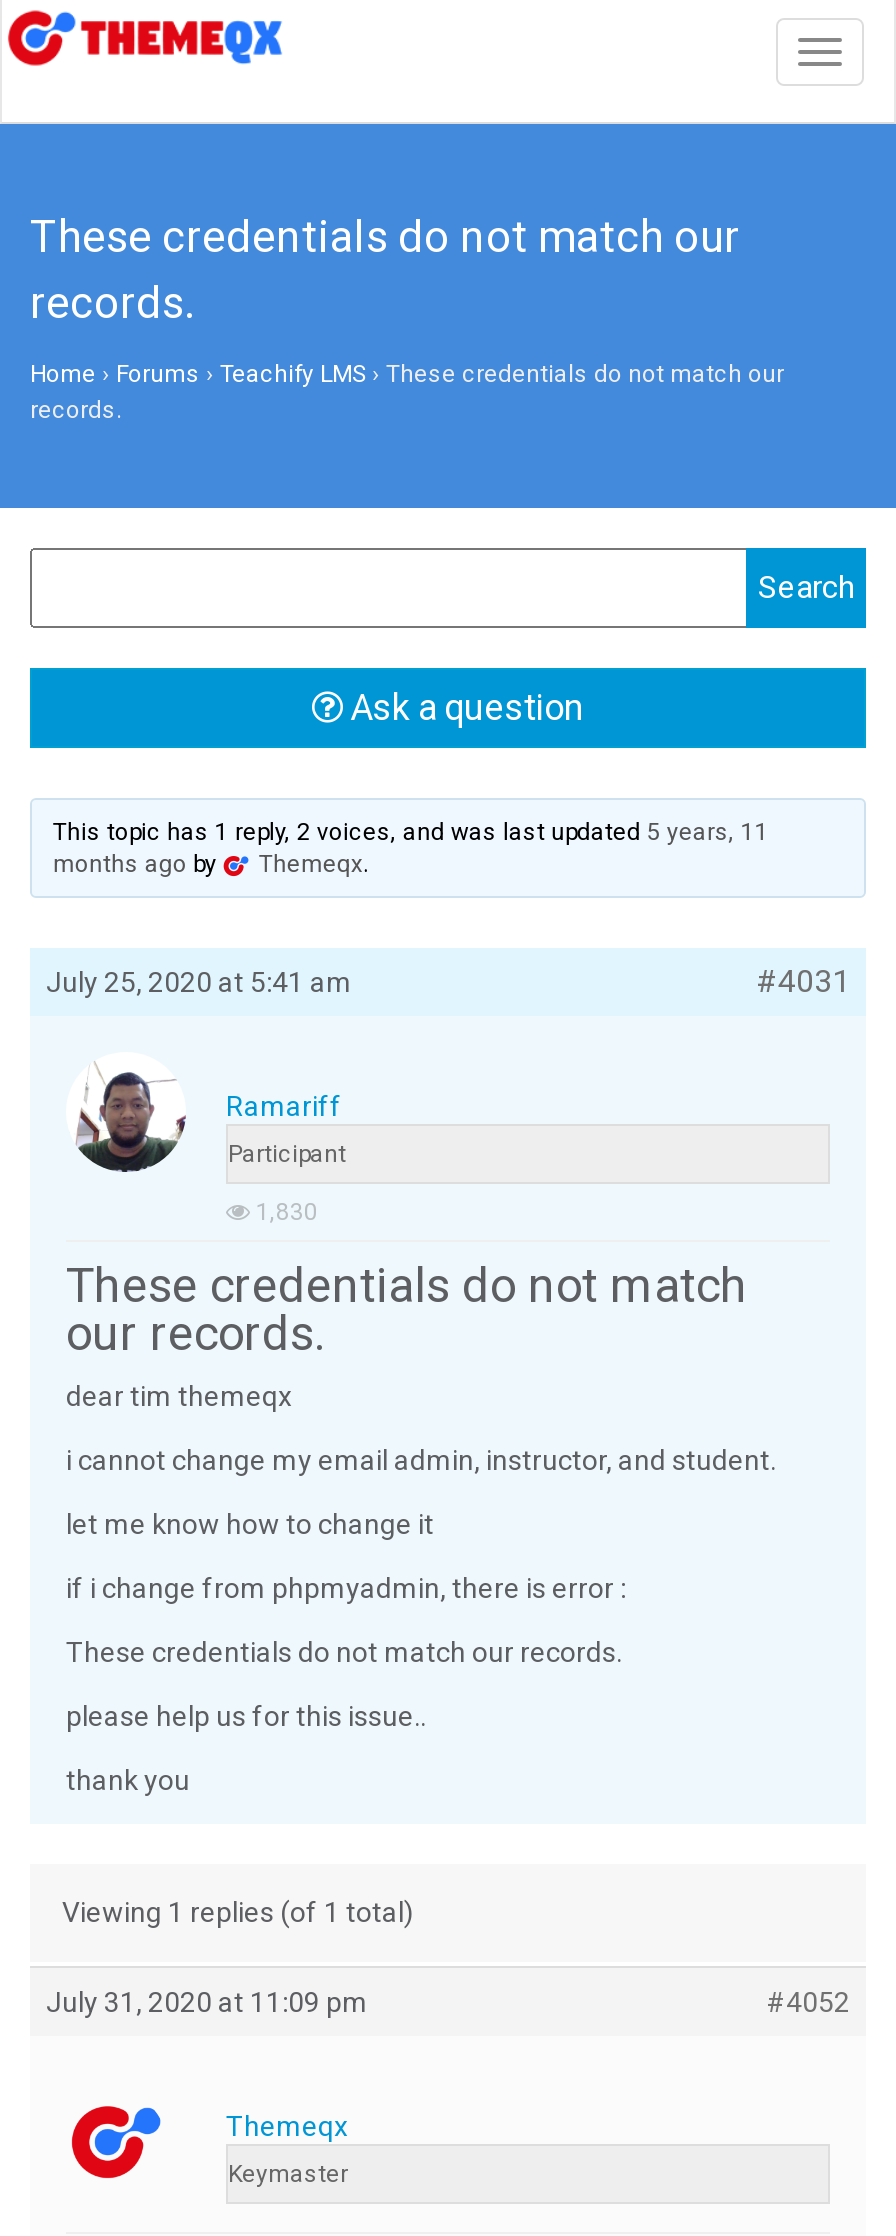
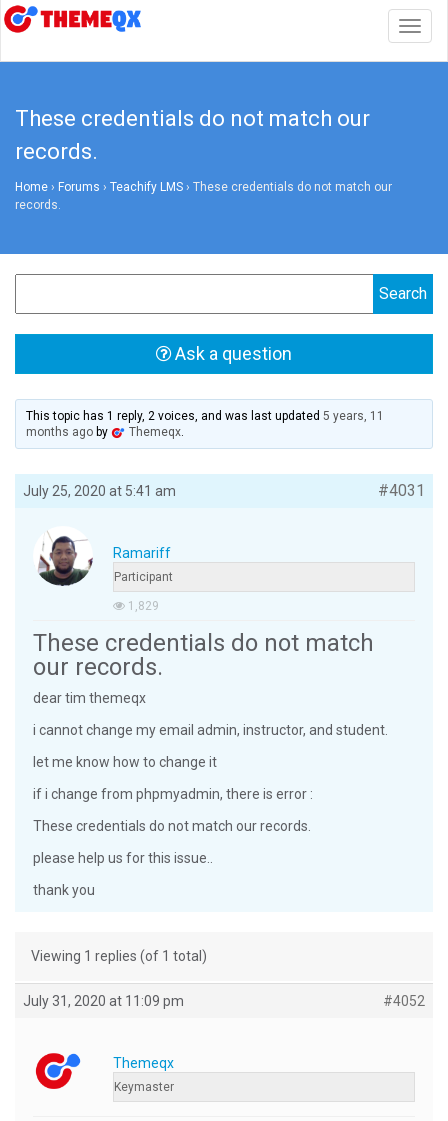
[250,1198,318,1226] 1,830 -> [125,599,159,613] 1,829

